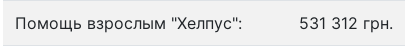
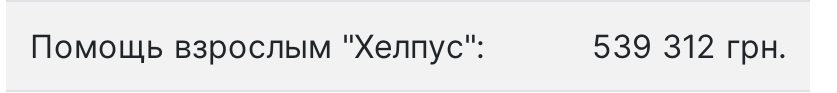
[299,13,393,33] 531 312 грн. -> [592,26,786,66] 539 312 грн.

